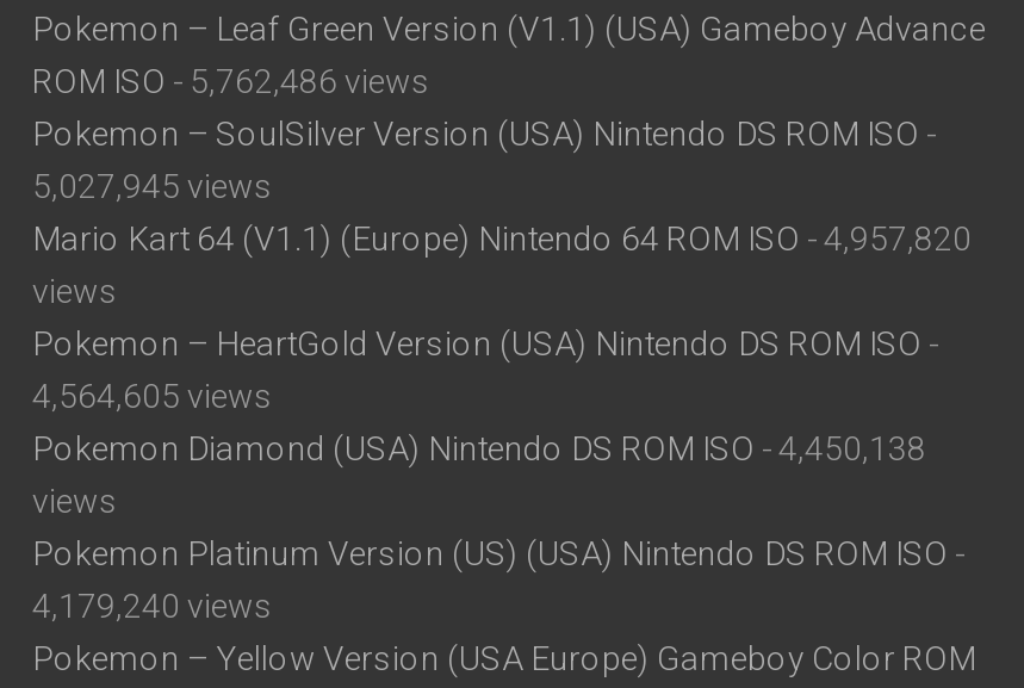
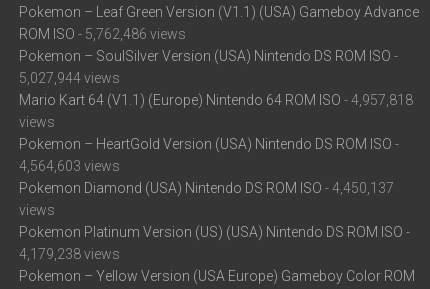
[32,167,273,206] 5,027,945 views -> [19,70,120,86] 5,027,944 views
[32,220,972,258] Mario Kart 64 (V1.1) (Europe) Nintendo 64 ROM ISO - 4,957,820 -> [19,92,413,108] Mario Kart 64 (V1.1) (Europe) Nintendo 64 ROM ISO - 4,957,818
[32,377,273,415] 4,564,605 views -> [19,158,120,174] 4,564,603 views
[32,430,926,468] Pokemon Diamond (USA) Nintendo DS ROM ISO - 4,450,138 -> [19,180,394,196] Pokemon Diamond (USA) Nintendo DS ROM ISO - 4,450,137
[32,587,273,625] 4,179,240 views -> [19,246,120,262] 4,179,238 views

